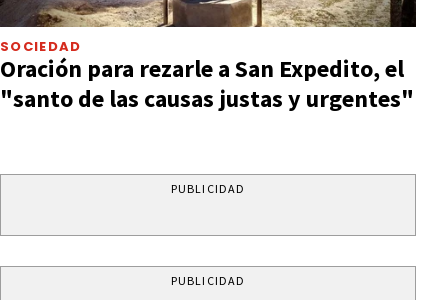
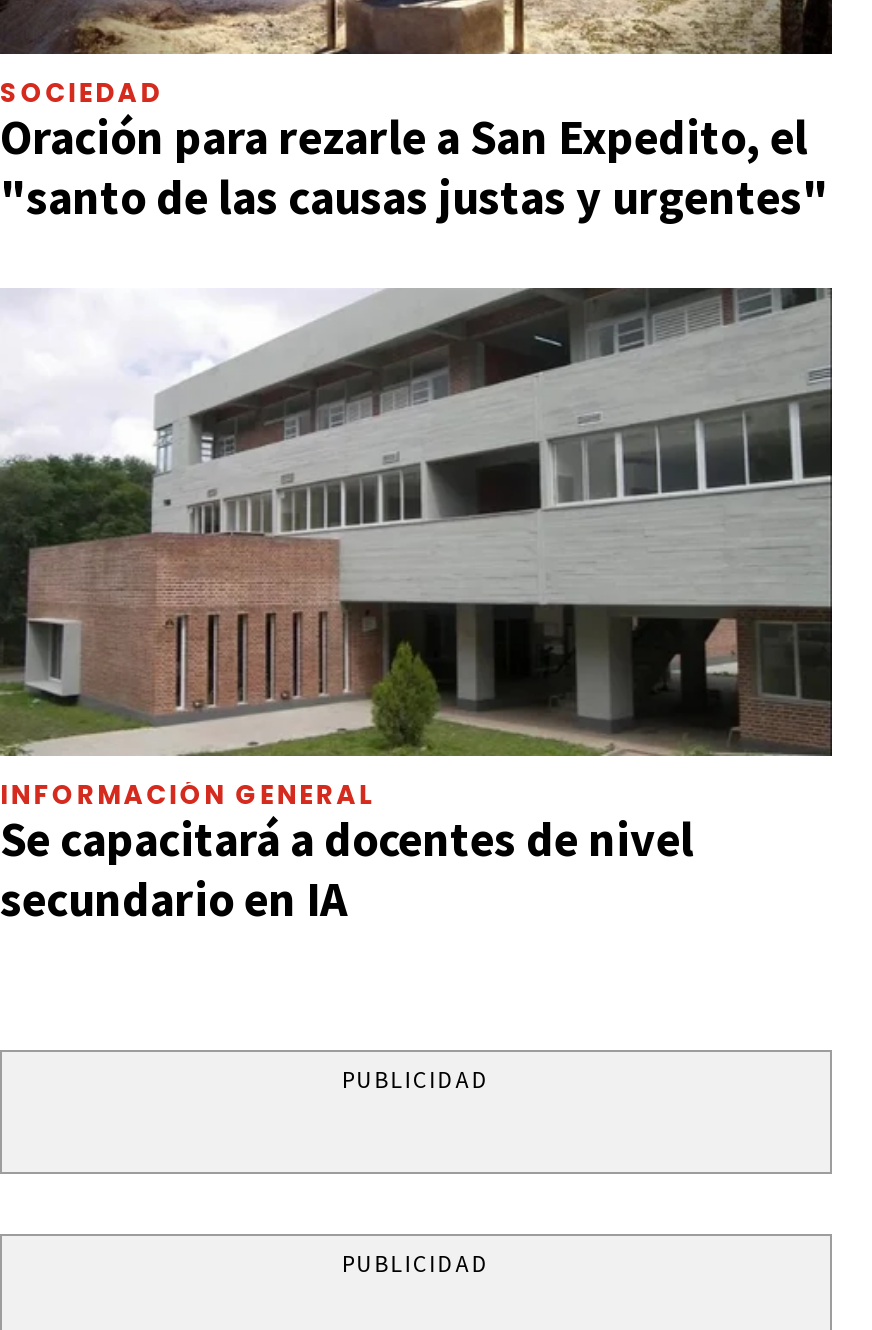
none -> [0,286,832,930] [image] | INFORMACIÓN GENERAL | Se capacitará a docentes de nivel | secundario en IA

